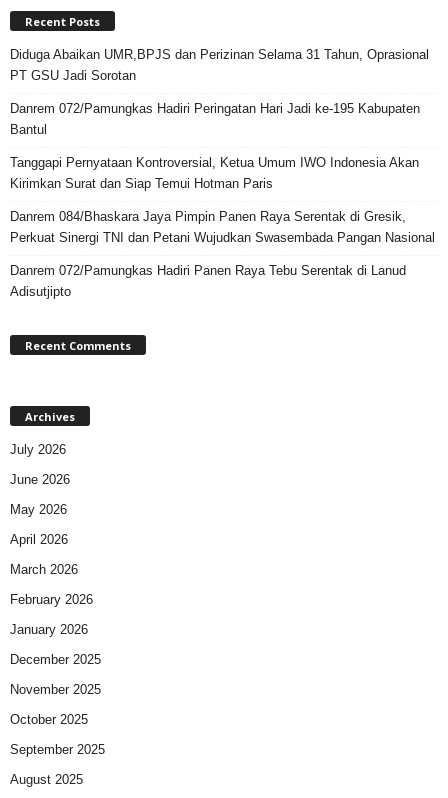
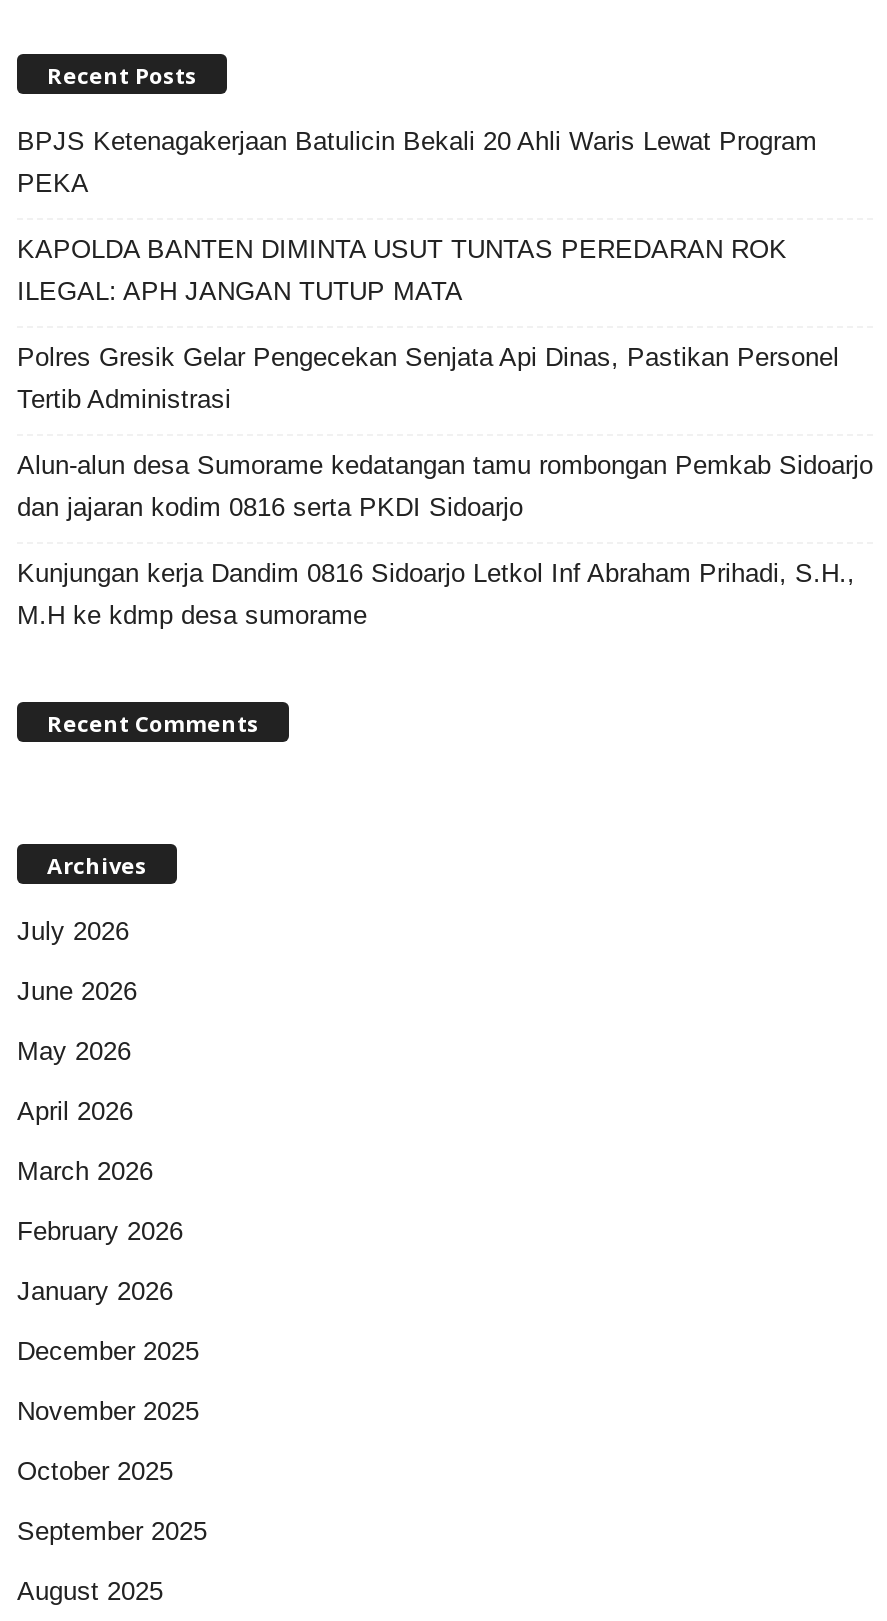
[10,47,429,83] Diduga Abaikan UMR,BPJS dan Perizinan Selama 31 Tahun, Oprasional | PT GSU Jadi Sorotan -> [17,127,817,199] BPJS Ketenagakerjaan Batulicin Bekali 20 Ahli Waris Lewat Program | PEKA
[10,101,420,137] Danrem 072/Pamungkas Hadiri Peringatan Hari Jadi ke-195 Kabupaten | Bantul -> [17,235,787,307] KAPOLDA BANTEN DIMINTA USUT TUNTAS PEREDARAN ROK | ILEGAL: APH JANGAN TUTUP MATA
[10,155,419,191] Tanggapi Pernyataan Kontroversial, Ketua Umum IWO Indonesia Akan | Kirimkan Surat dan Siap Temui Hotman Paris -> [17,343,839,415] Polres Gresik Gelar Pengecekan Senjata Api Dinas, Pastikan Personel | Tertib Administrasi
[10,209,435,245] Danrem 084/Bhaskara Jaya Pimpin Panen Raya Serentak di Gresik, | Perkuat Sinergi TNI dan Petani Wujudkan Swasembada Pangan Nasional -> [17,451,873,523] Alun-alun desa Sumorame kedatangan tamu rombongan Pemkab Sidoarjo | dan jajaran kodim 0816 serta PKDI Sidoarjo
[10,263,406,299] Danrem 072/Pamungkas Hadiri Panen Raya Tebu Serentak di Lanud | Adisutjipto -> [17,559,855,631] Kunjungan kerja Dandim 0816 Sidoarjo Letkol Inf Abraham Prihadi, S.H., | M.H ke kdmp desa sumorame

